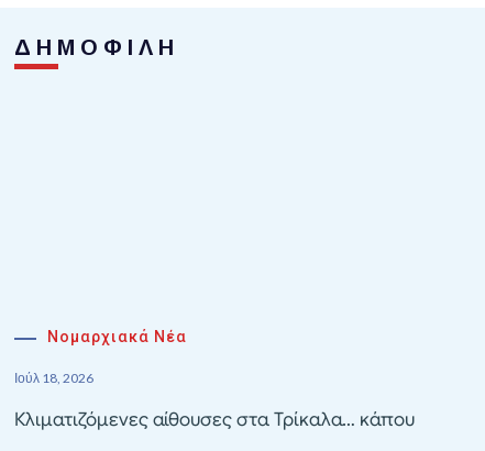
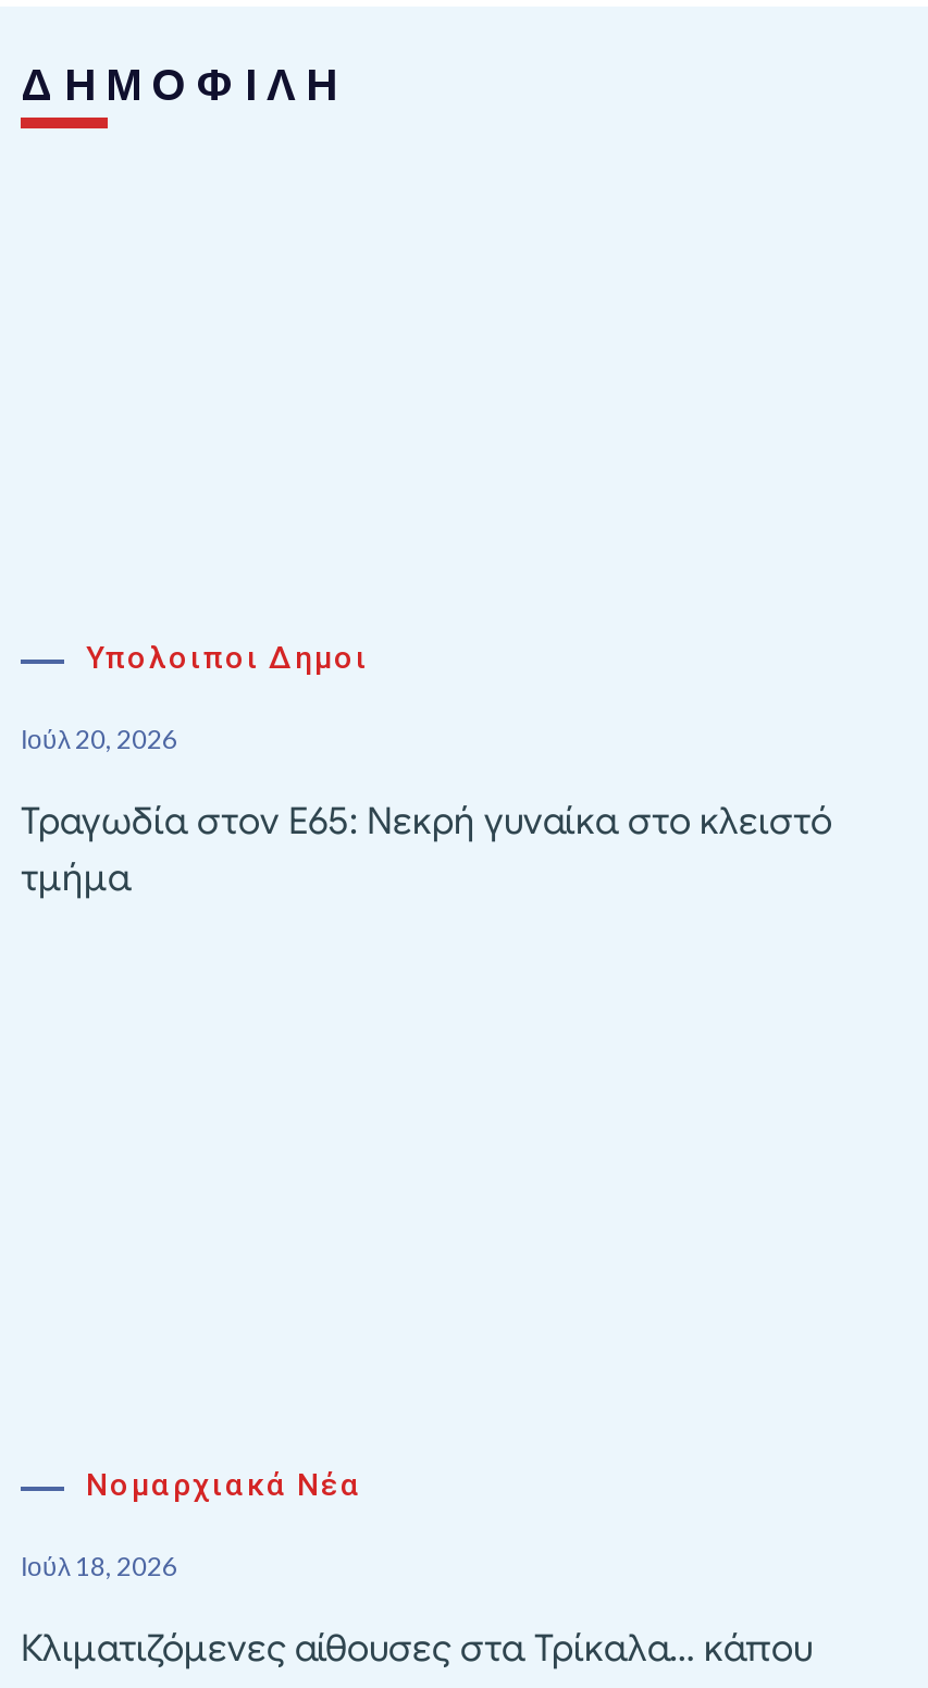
none -> [21,641,832,902] Υπολοιποι Δημοι | Ιούλ 20, 2026 | Τραγωδία στον Ε65: Νεκρή γυναίκα στο κλειστό | τμήμα

